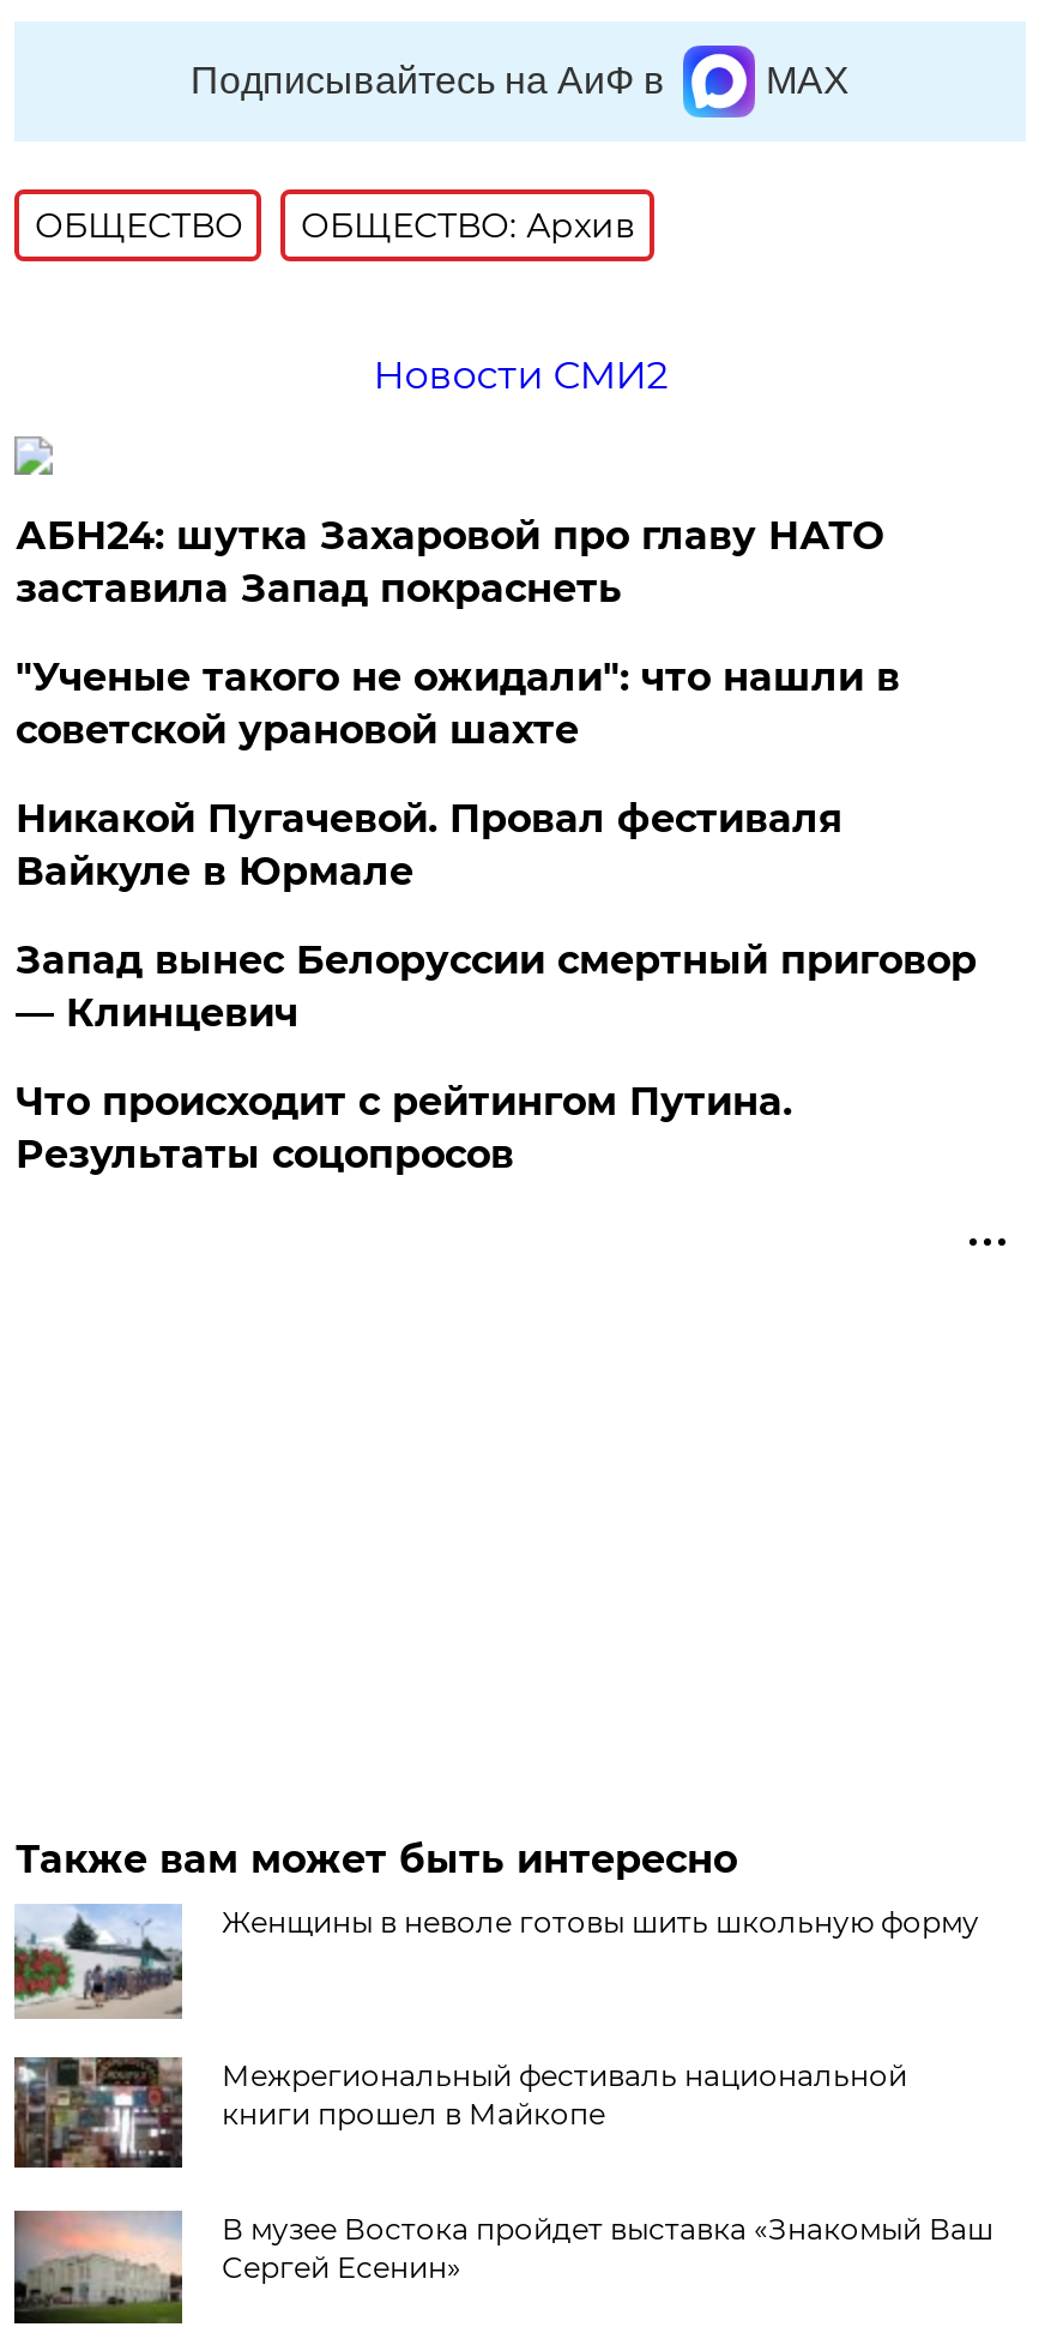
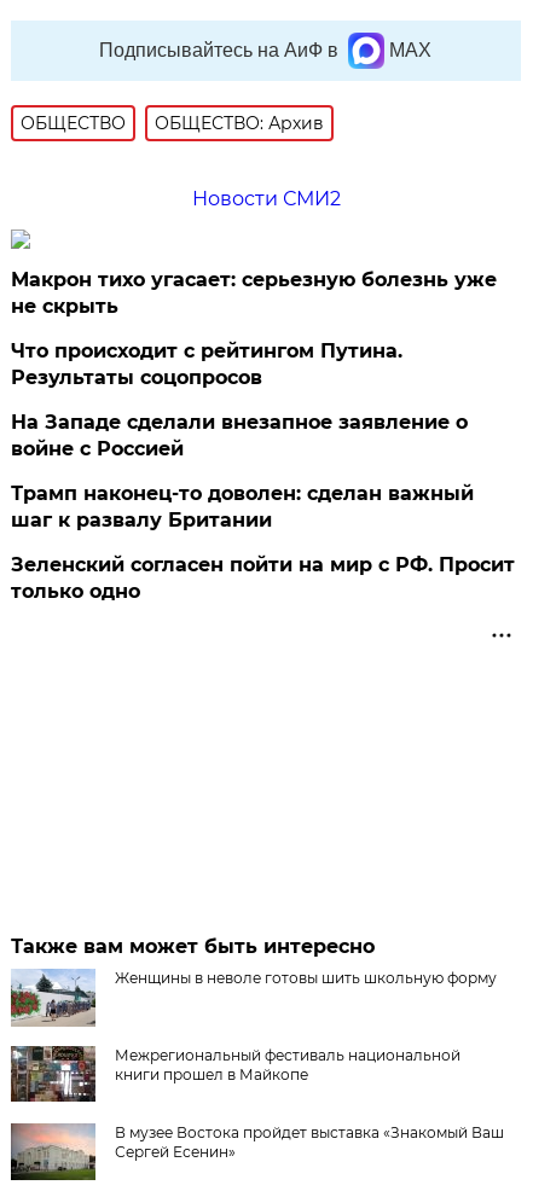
[15,513,976,1035] АБН24: шутка Захаровой про главу НАТО | заставила Запад покраснеть | "Ученые такого не ожидали": что нашли в | советской урановой шахте | Никакой Пугачевой. Провал фестиваля | Вайкуле в Юрмале | Запад вынес Белоруссии смертный приговор | — Клинцевич -> [11,268,497,317] Макрон тихо угасает: серьезную болезнь уже | не скрыть
moved [15,1079,792,1177] -> [11,339,403,389]: Что происходит с рейтингом Путина. | Результаты соцопросов
none -> [11,410,515,603] На Западе сделали внезапное заявление о | войне с Россией | Трамп наконец-то доволен: сделан важный | шаг к развалу Британии | Зеленский согласен пойти на мир с РФ. Просит | только одно

